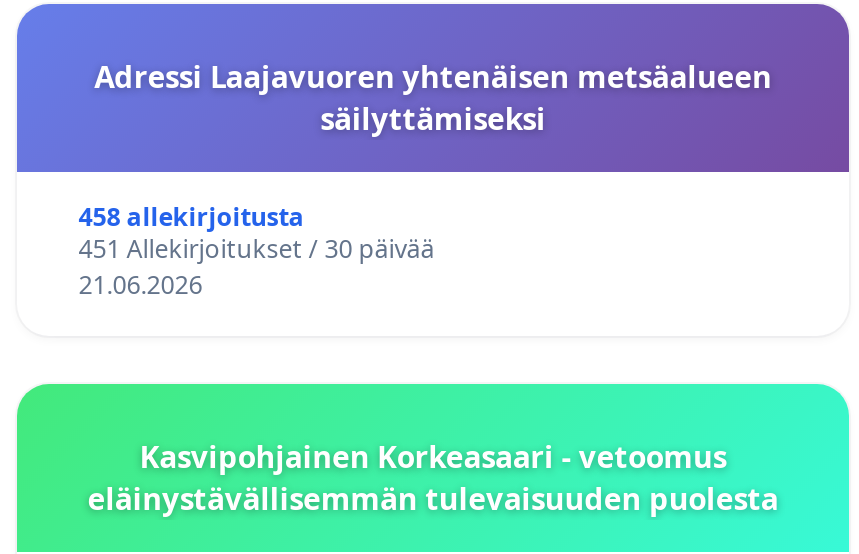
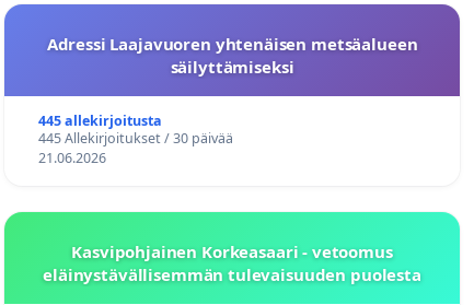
[79,199,305,233] 458 allekirjoitusta -> [38,111,162,130] 445 allekirjoitusta
[79,231,435,265] 451 Allekirjoitukset / 30 päivää -> [38,129,233,147] 445 Allekirjoitukset / 30 päivää

